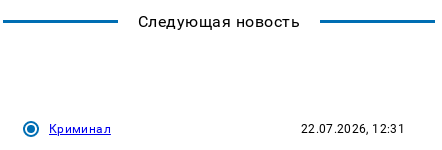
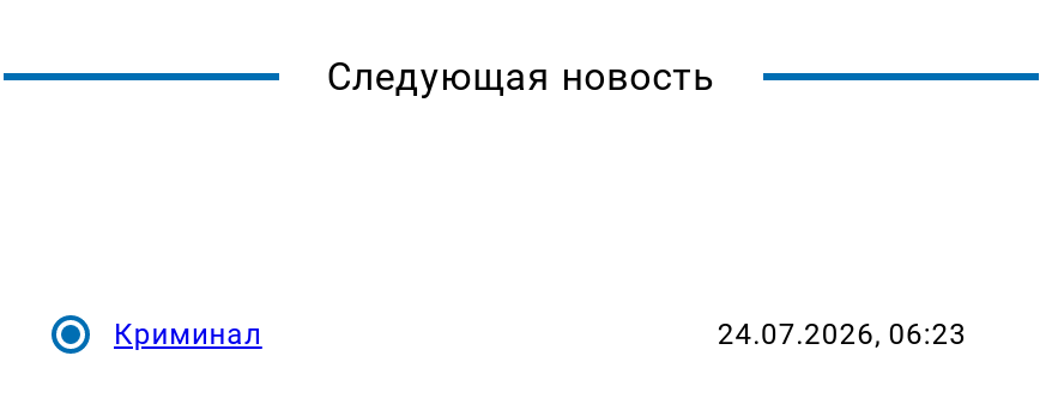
[301,122,405,136] 22.07.2026, 12:31 -> [717,318,967,351] 24.07.2026, 06:23

